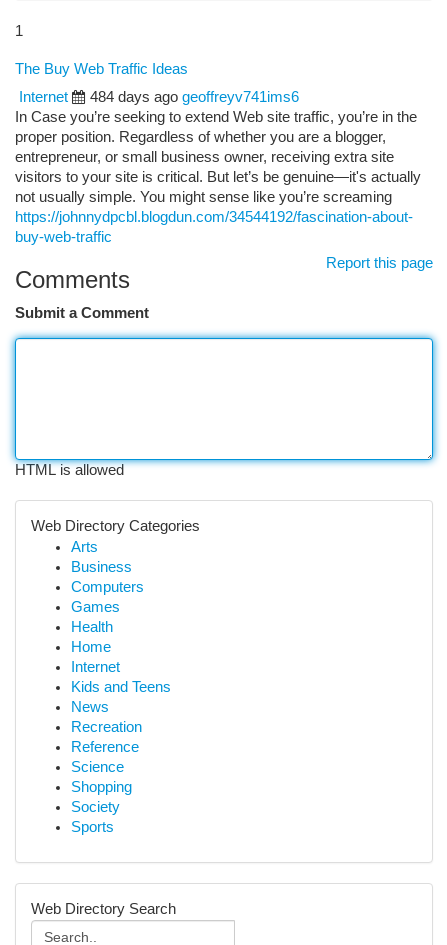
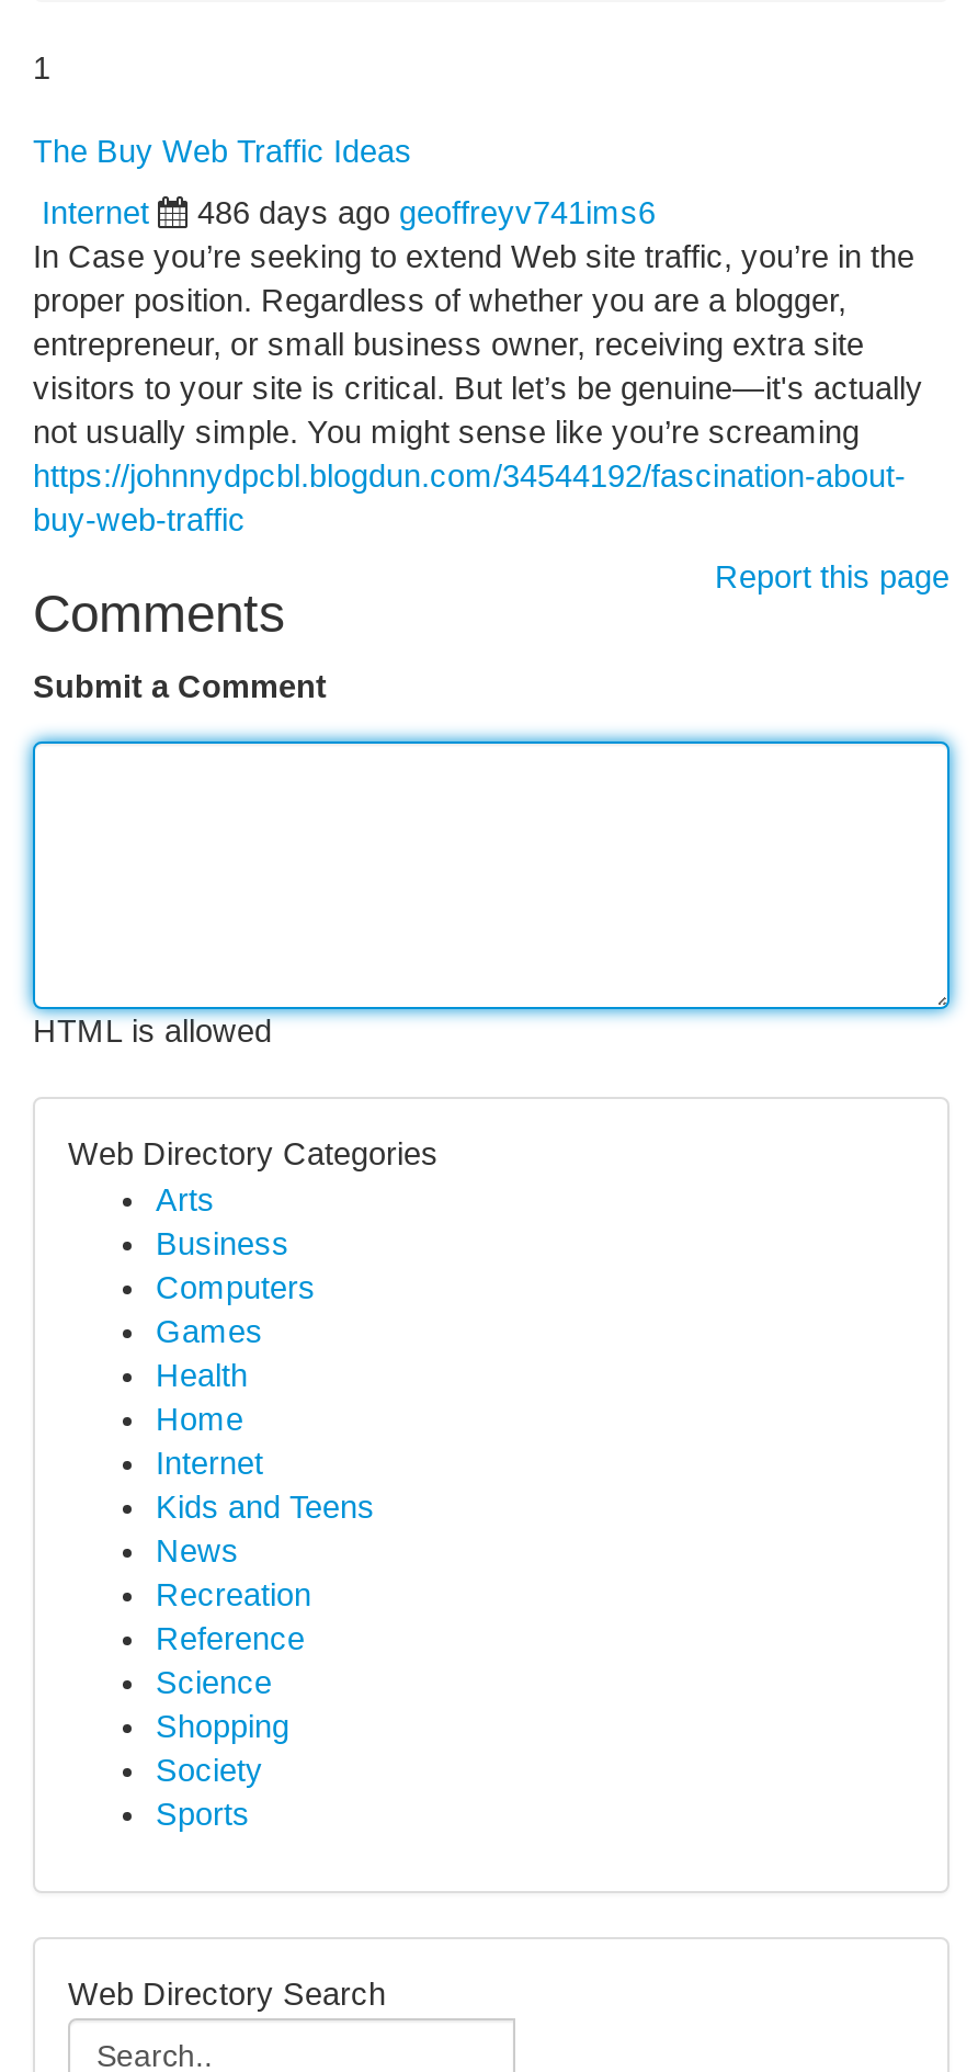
[90,89,299,105] 484 days ago geoffreyv741ims6 -> [197,195,656,230] 486 days ago geoffreyv741ims6

